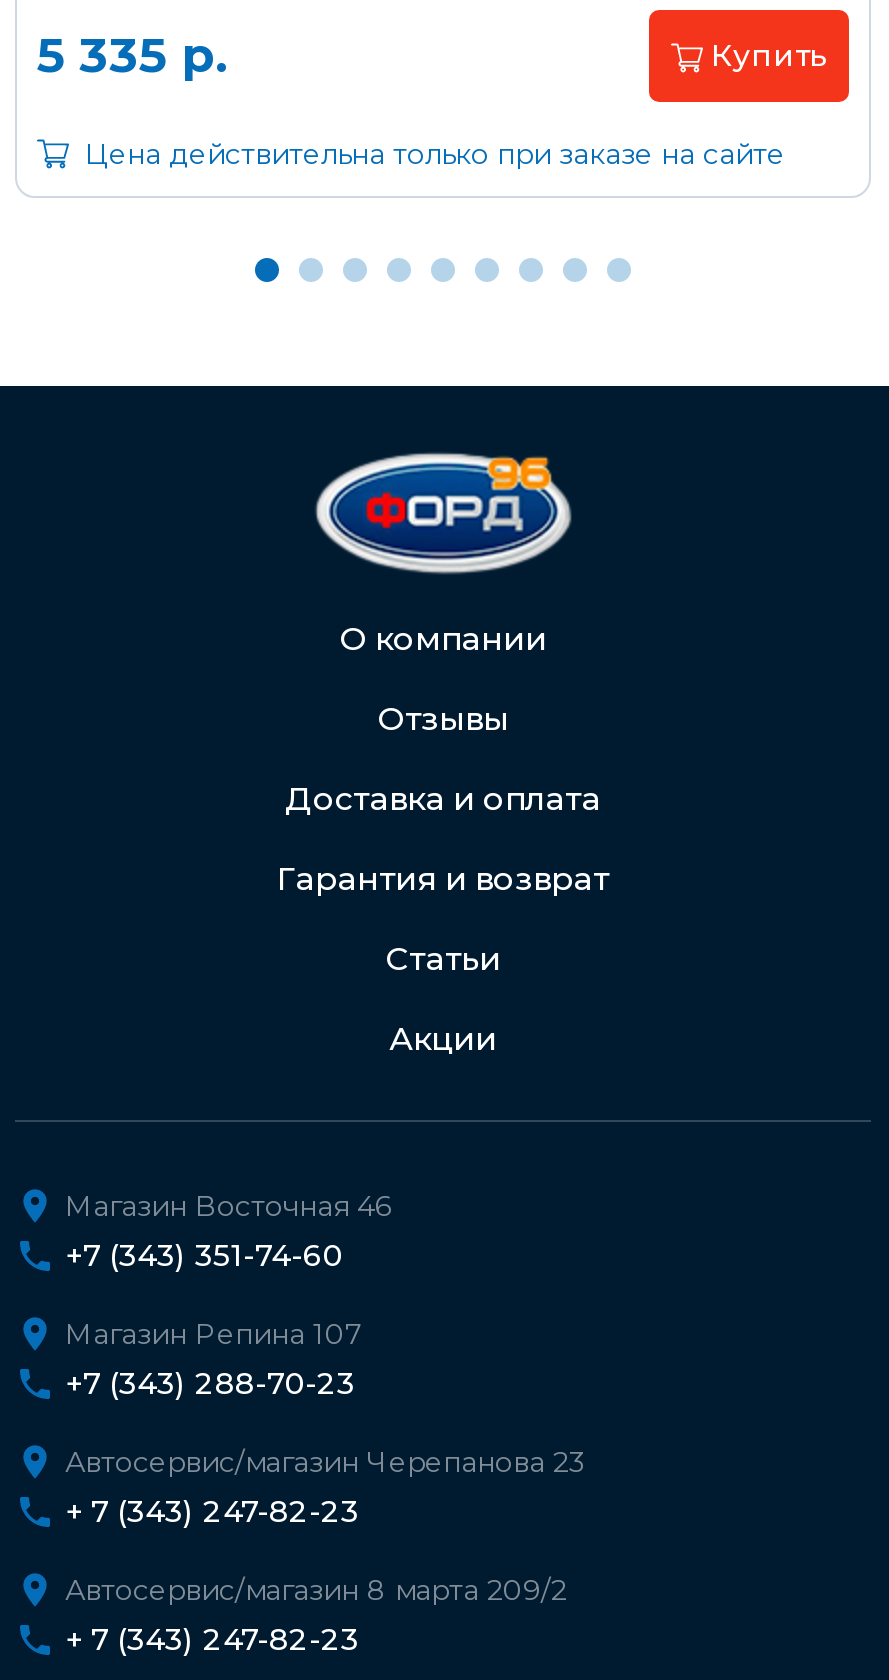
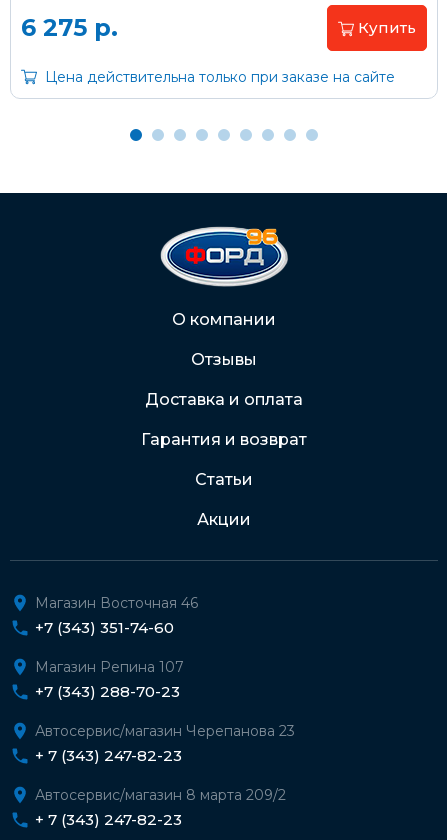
[37,26,229,84] 5 335 р. -> [21,13,118,42] 6 275 р.

